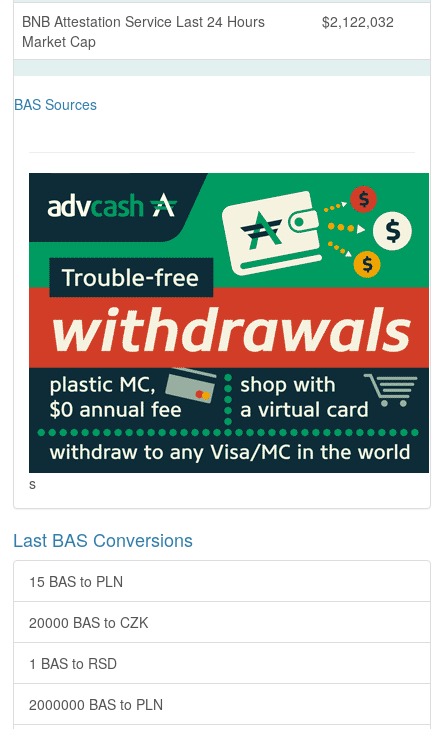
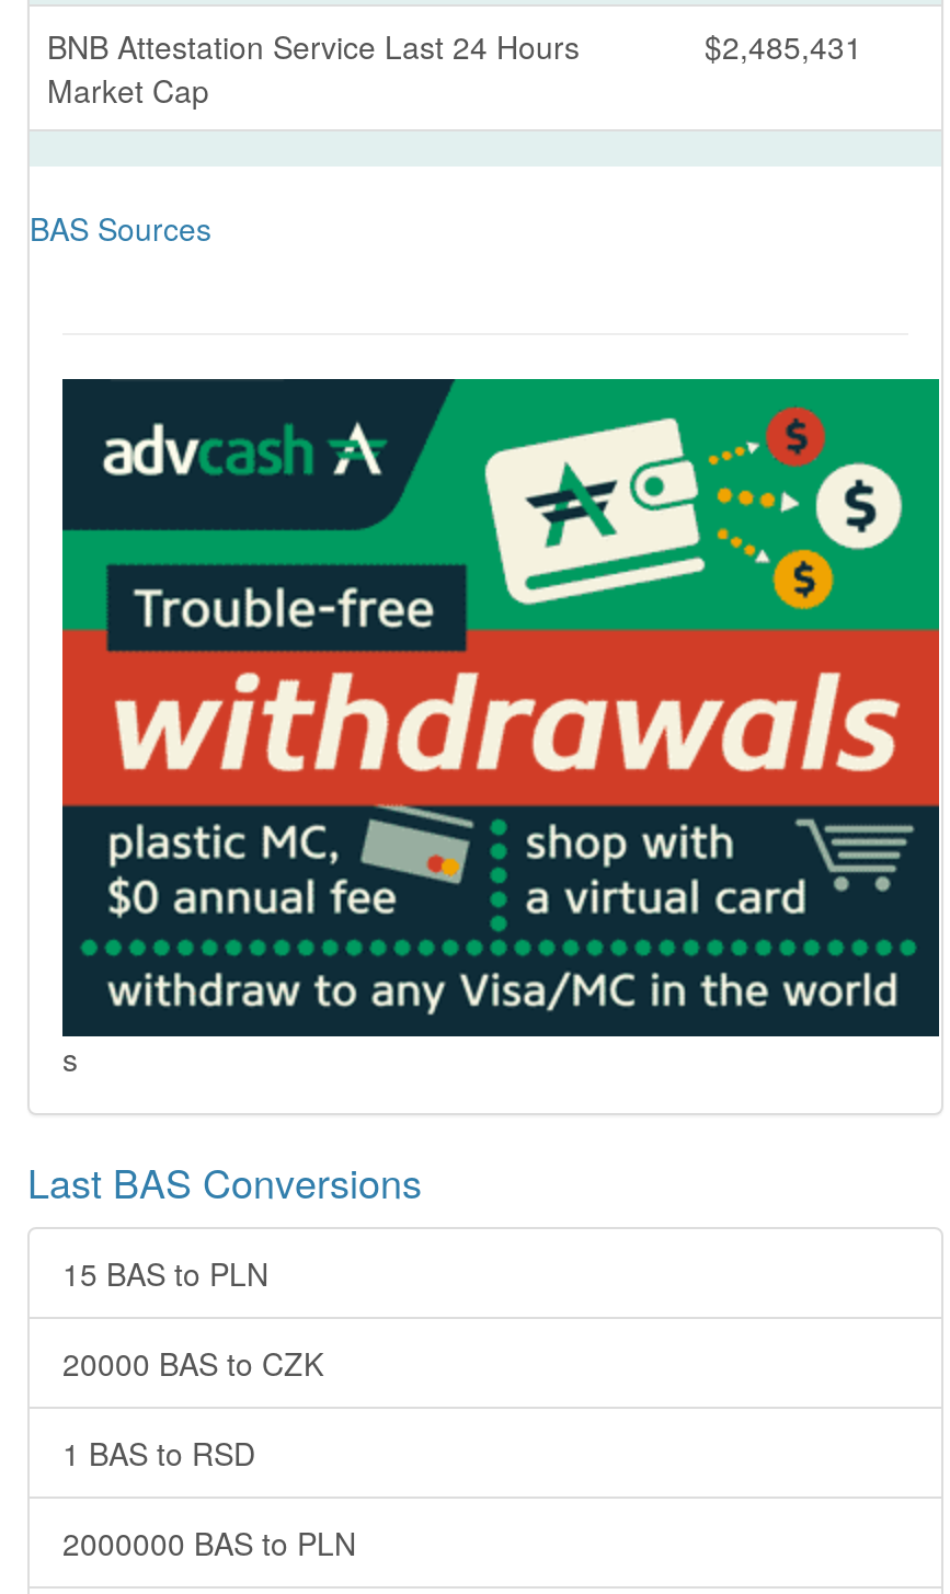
[322,10,394,30] $2,122,032 -> [705,23,862,67] $2,485,431

